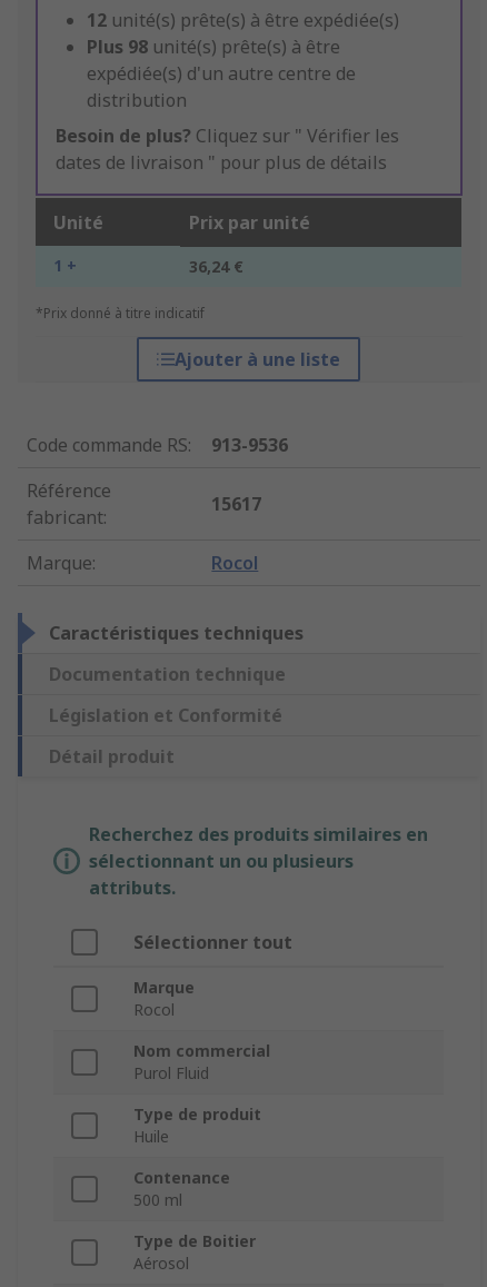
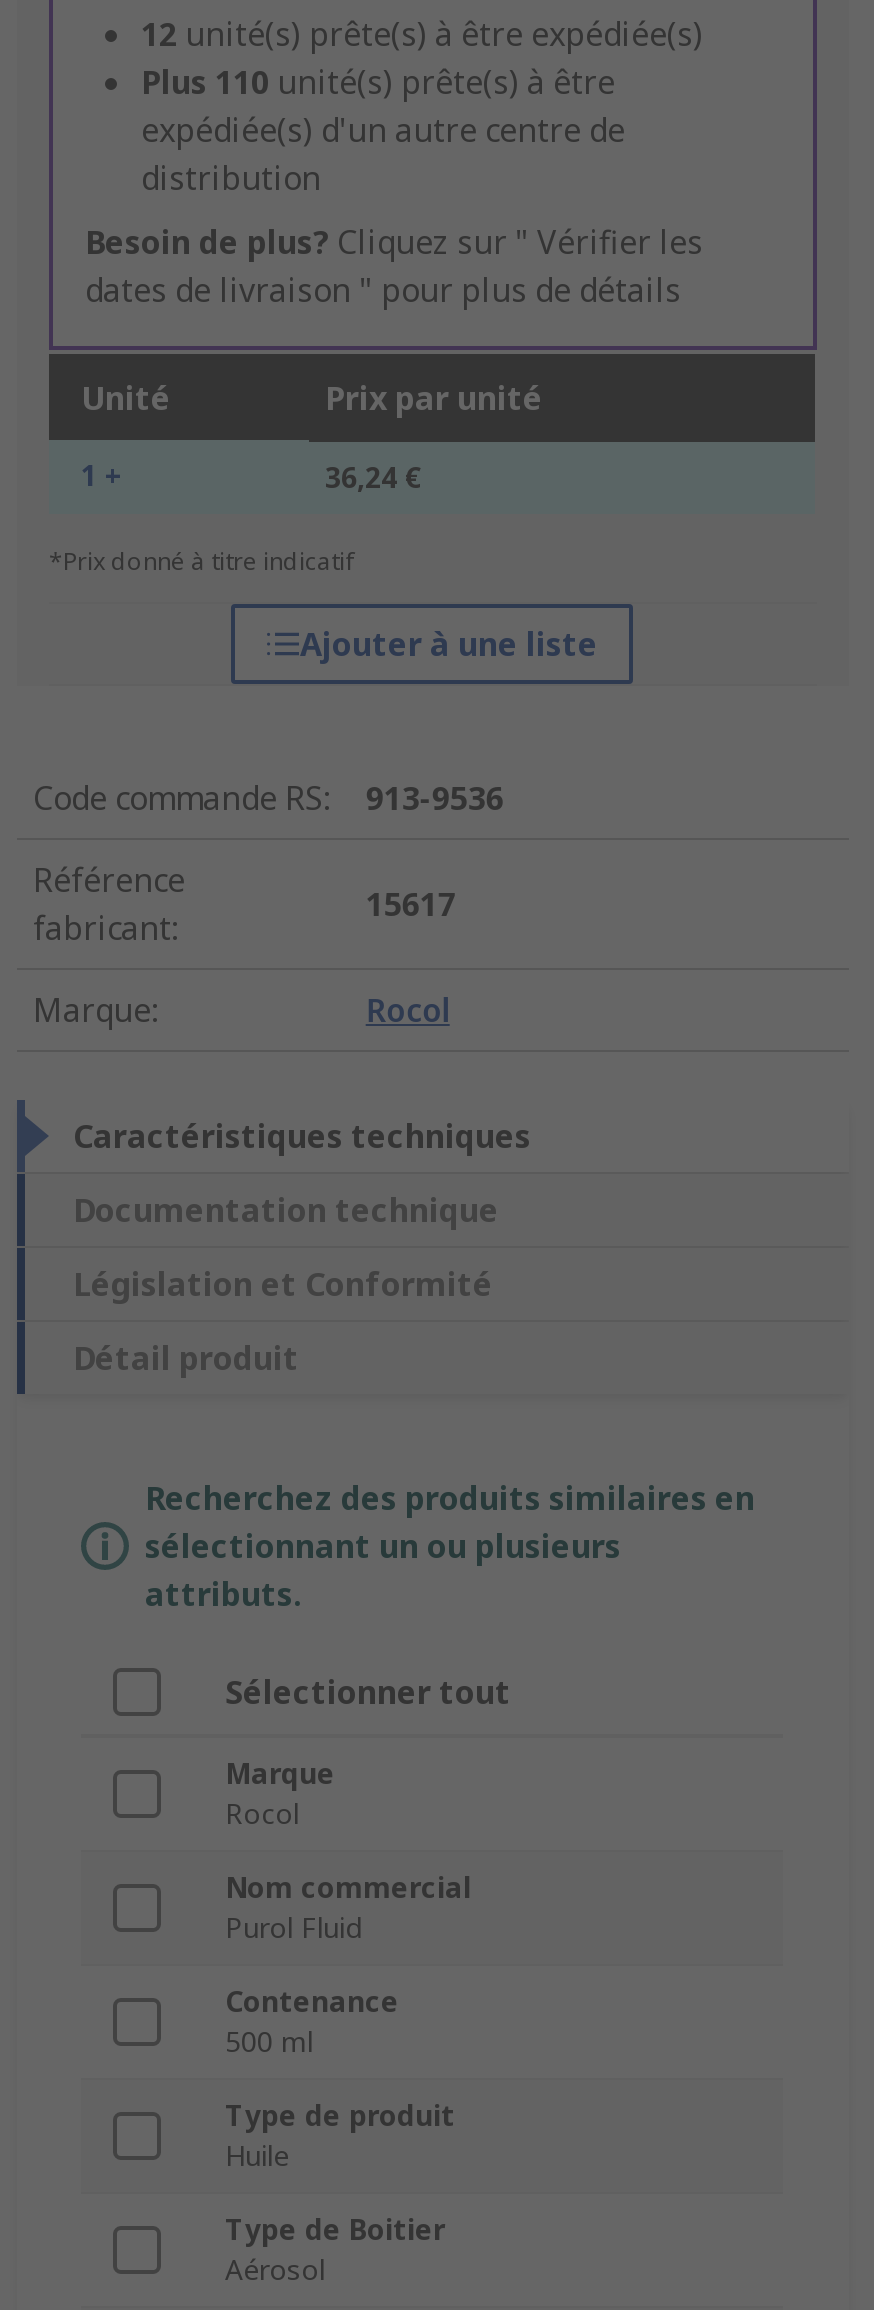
[87,35,340,60] Plus 98 unité(s) prête(s) à être -> [141,61,615,105] Plus 110 unité(s) prête(s) à être
moved [133,1104,261,1147] -> [225,2097,455,2175]: Type de produit | Huile
moved [133,1167,230,1211] -> [225,1983,399,2061]: Contenance | 500 ml

